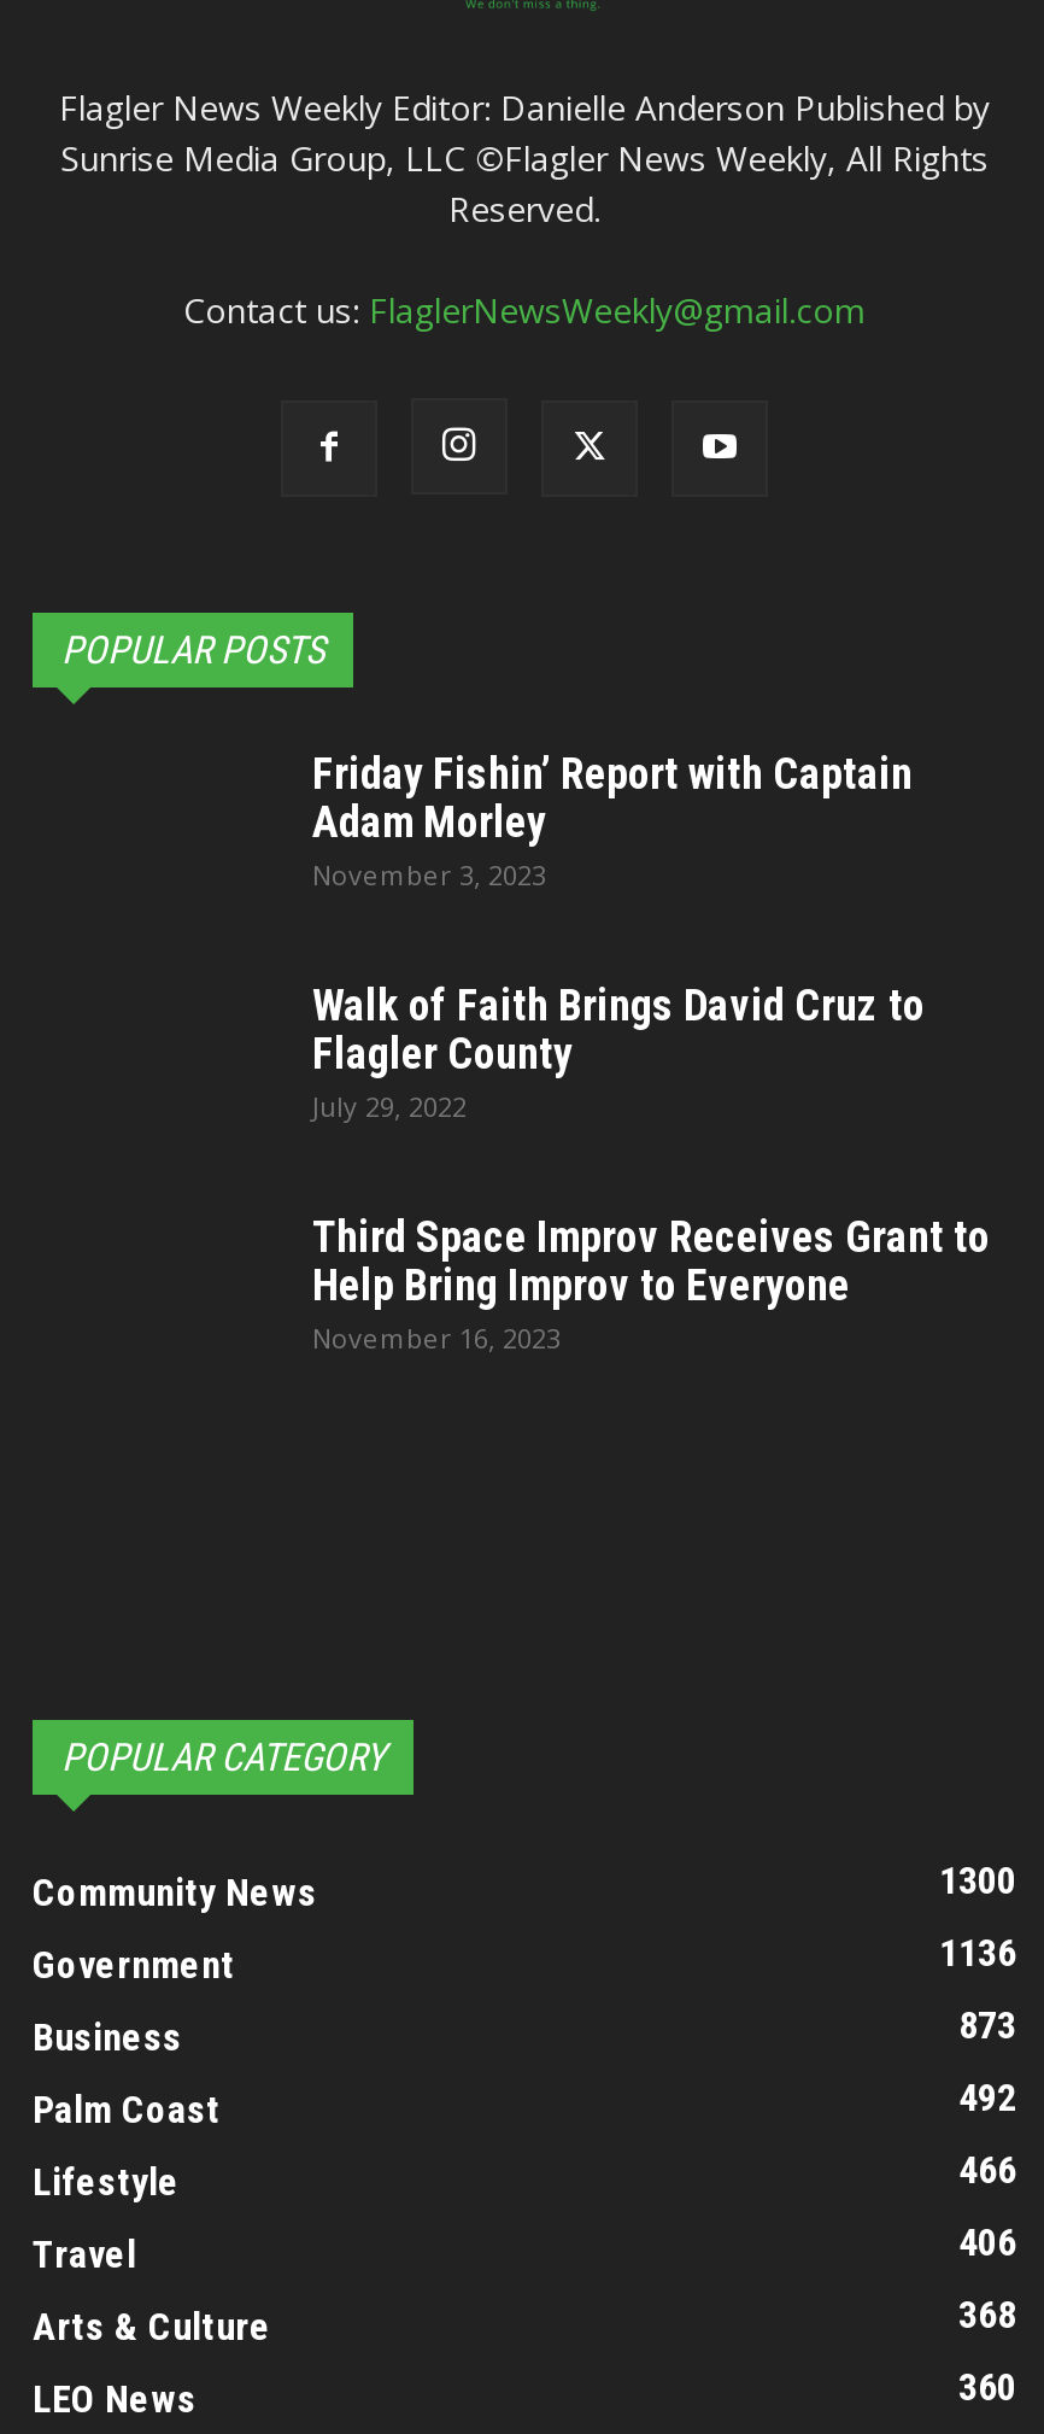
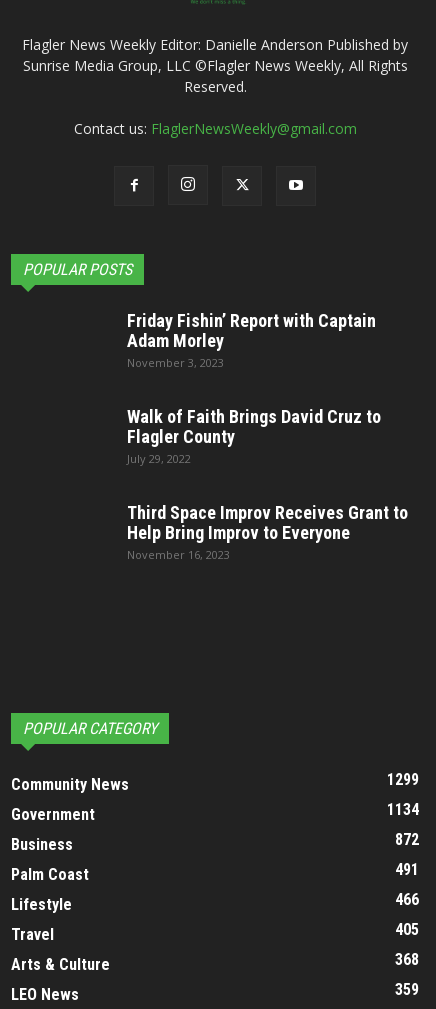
[939,1858,1016,1904] 1300 -> [387,770,419,789] 1299
[939,1930,1016,1976] 1136 -> [387,800,419,819] 1134
[958,2002,1016,2048] 873 -> [395,830,419,849] 872
[958,2075,1016,2121] 492 -> [395,860,419,879] 491
[958,2220,1016,2265] 406 -> [395,920,419,939] 405
[958,2364,1016,2410] 360 -> [395,980,419,999] 359

